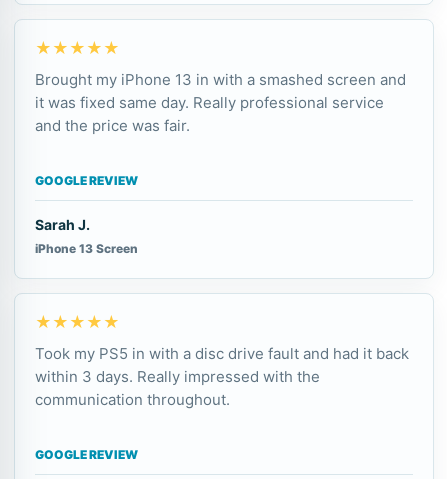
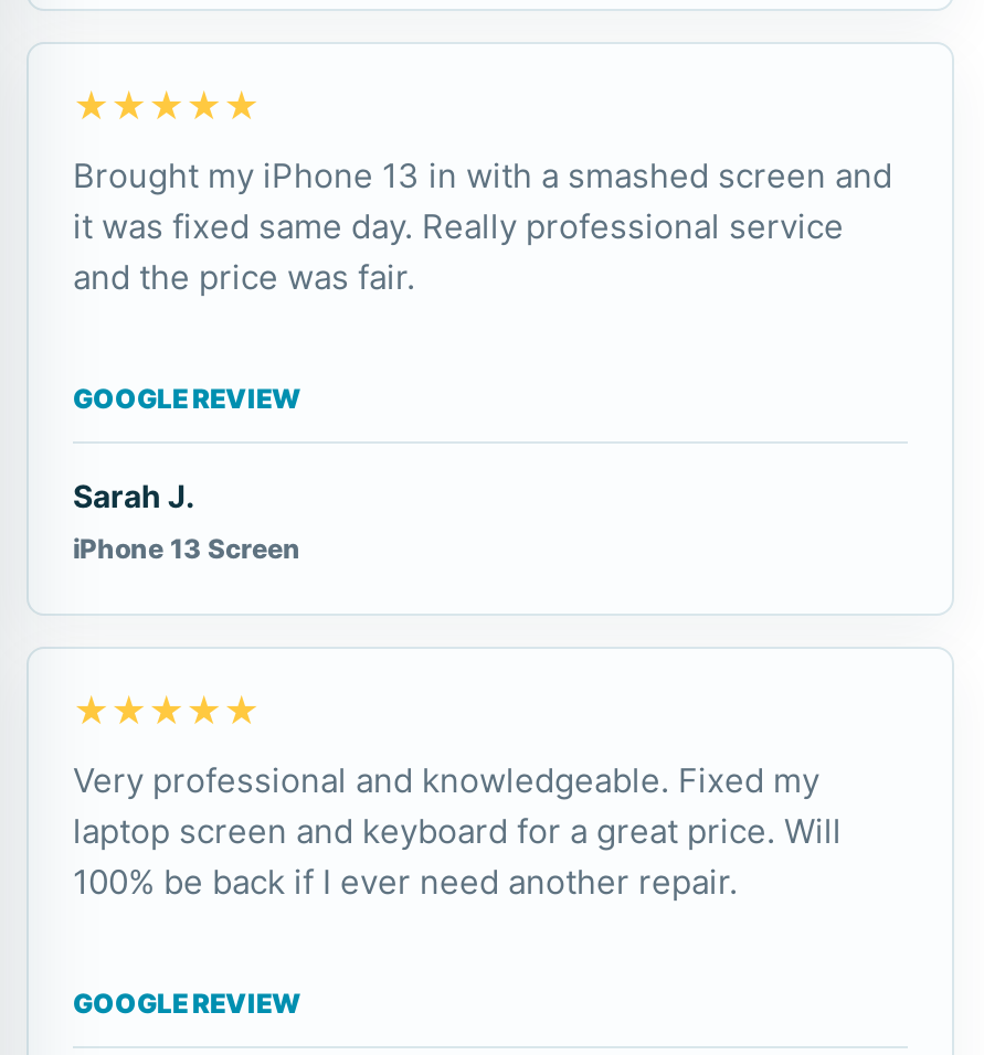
[35,344,409,409] Took my PS5 in with a disc drive fault and had it back | within 3 days. Really impressed with the | communication throughout. -> [73,760,842,903] Very professional and knowledgeable. Fixed my | laptop screen and keyboard for a great price. Will | 100% be back if I ever need another repair.

